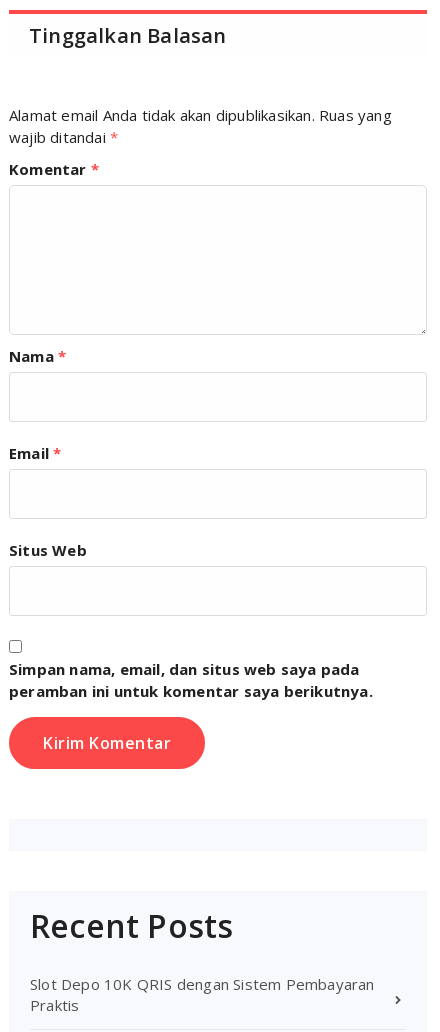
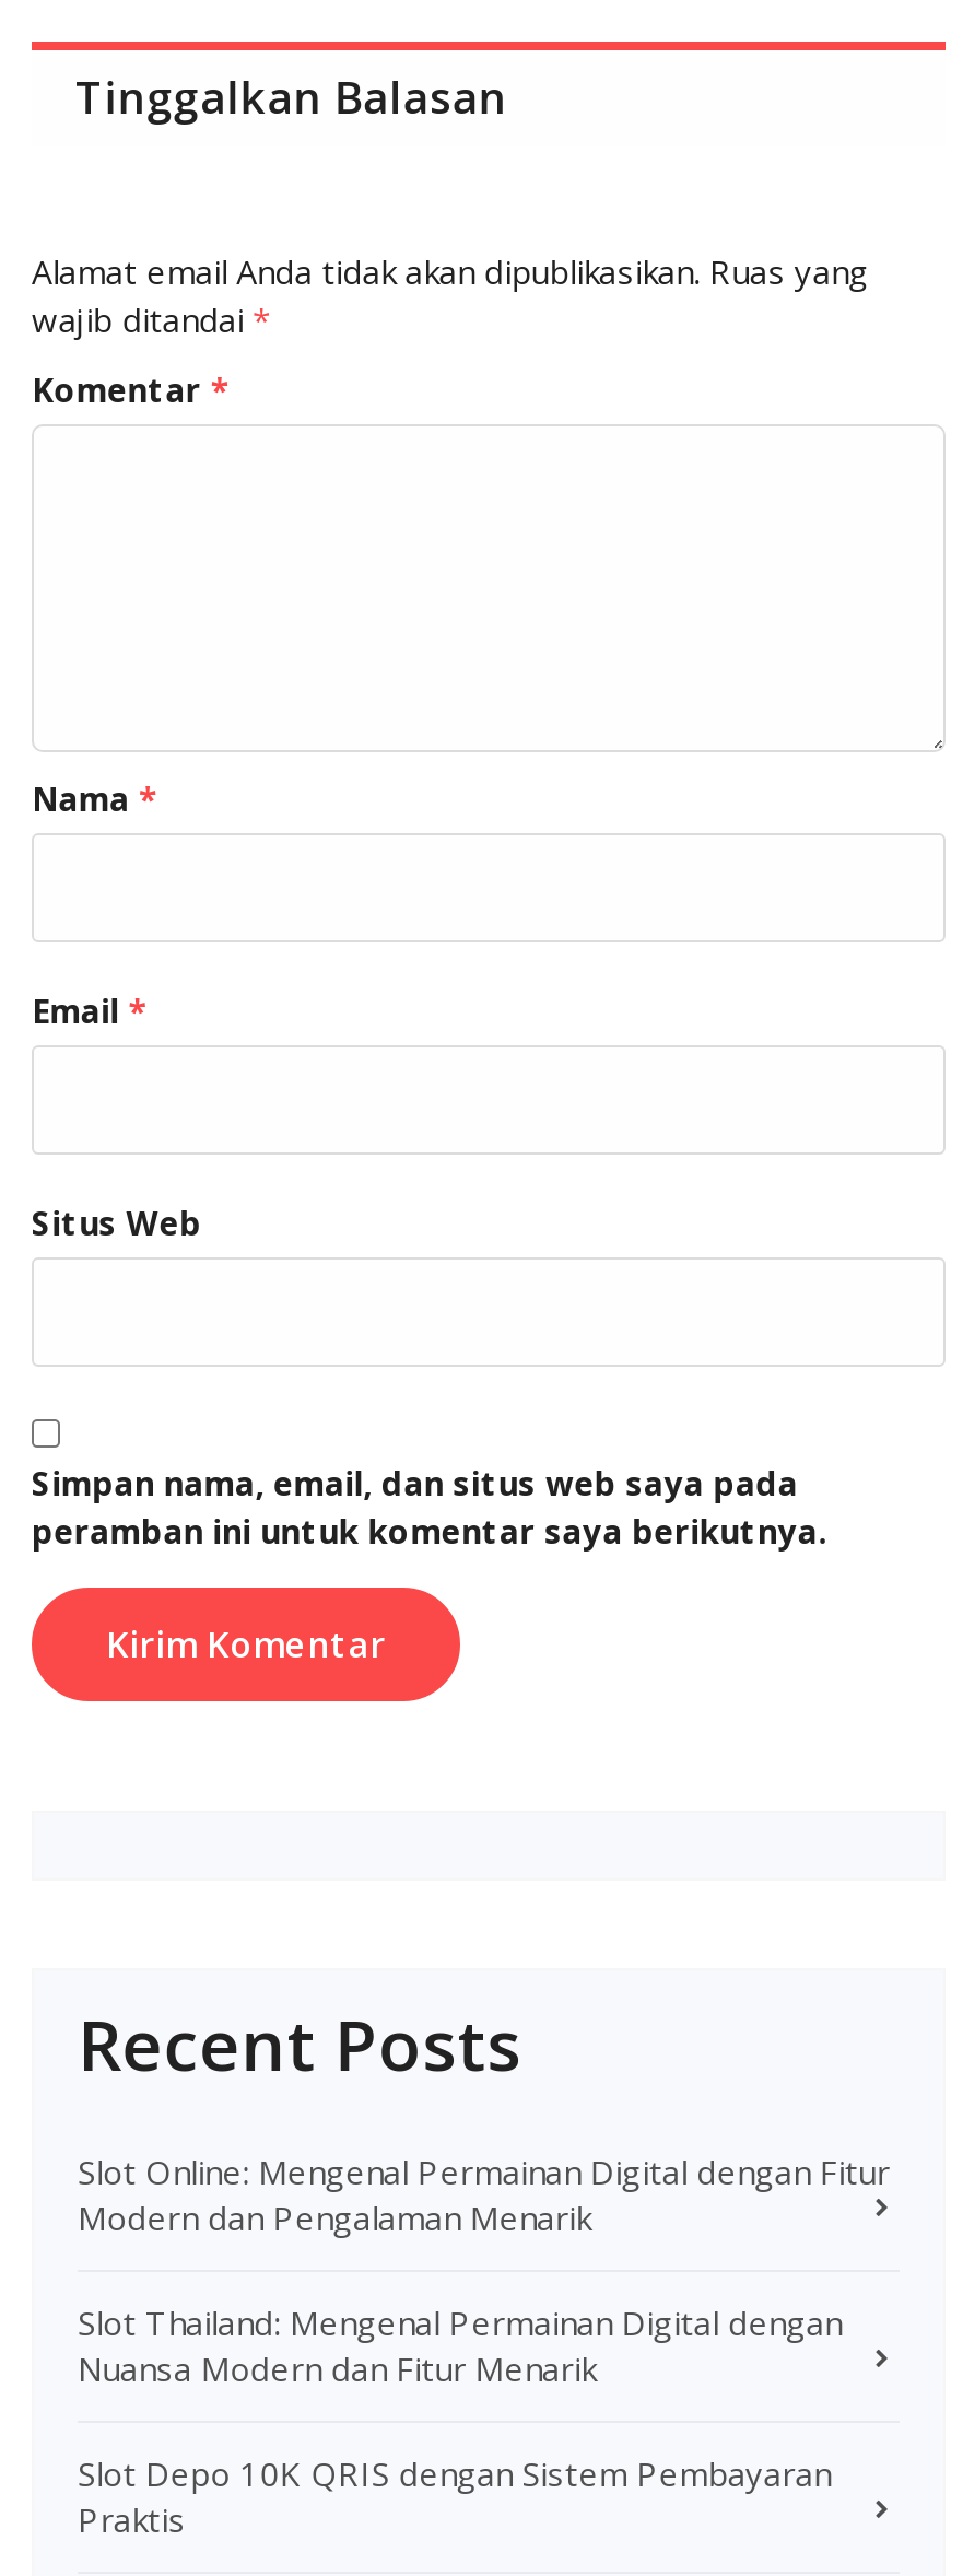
none -> [78,2149,890,2390] Slot Online: Mengenal Permainan Digital dengan Fitur | Modern dan Pengalaman Menarik | Slot Thailand: Mengenal Permainan Digital dengan | Nuansa Modern dan Fitur Menarik

